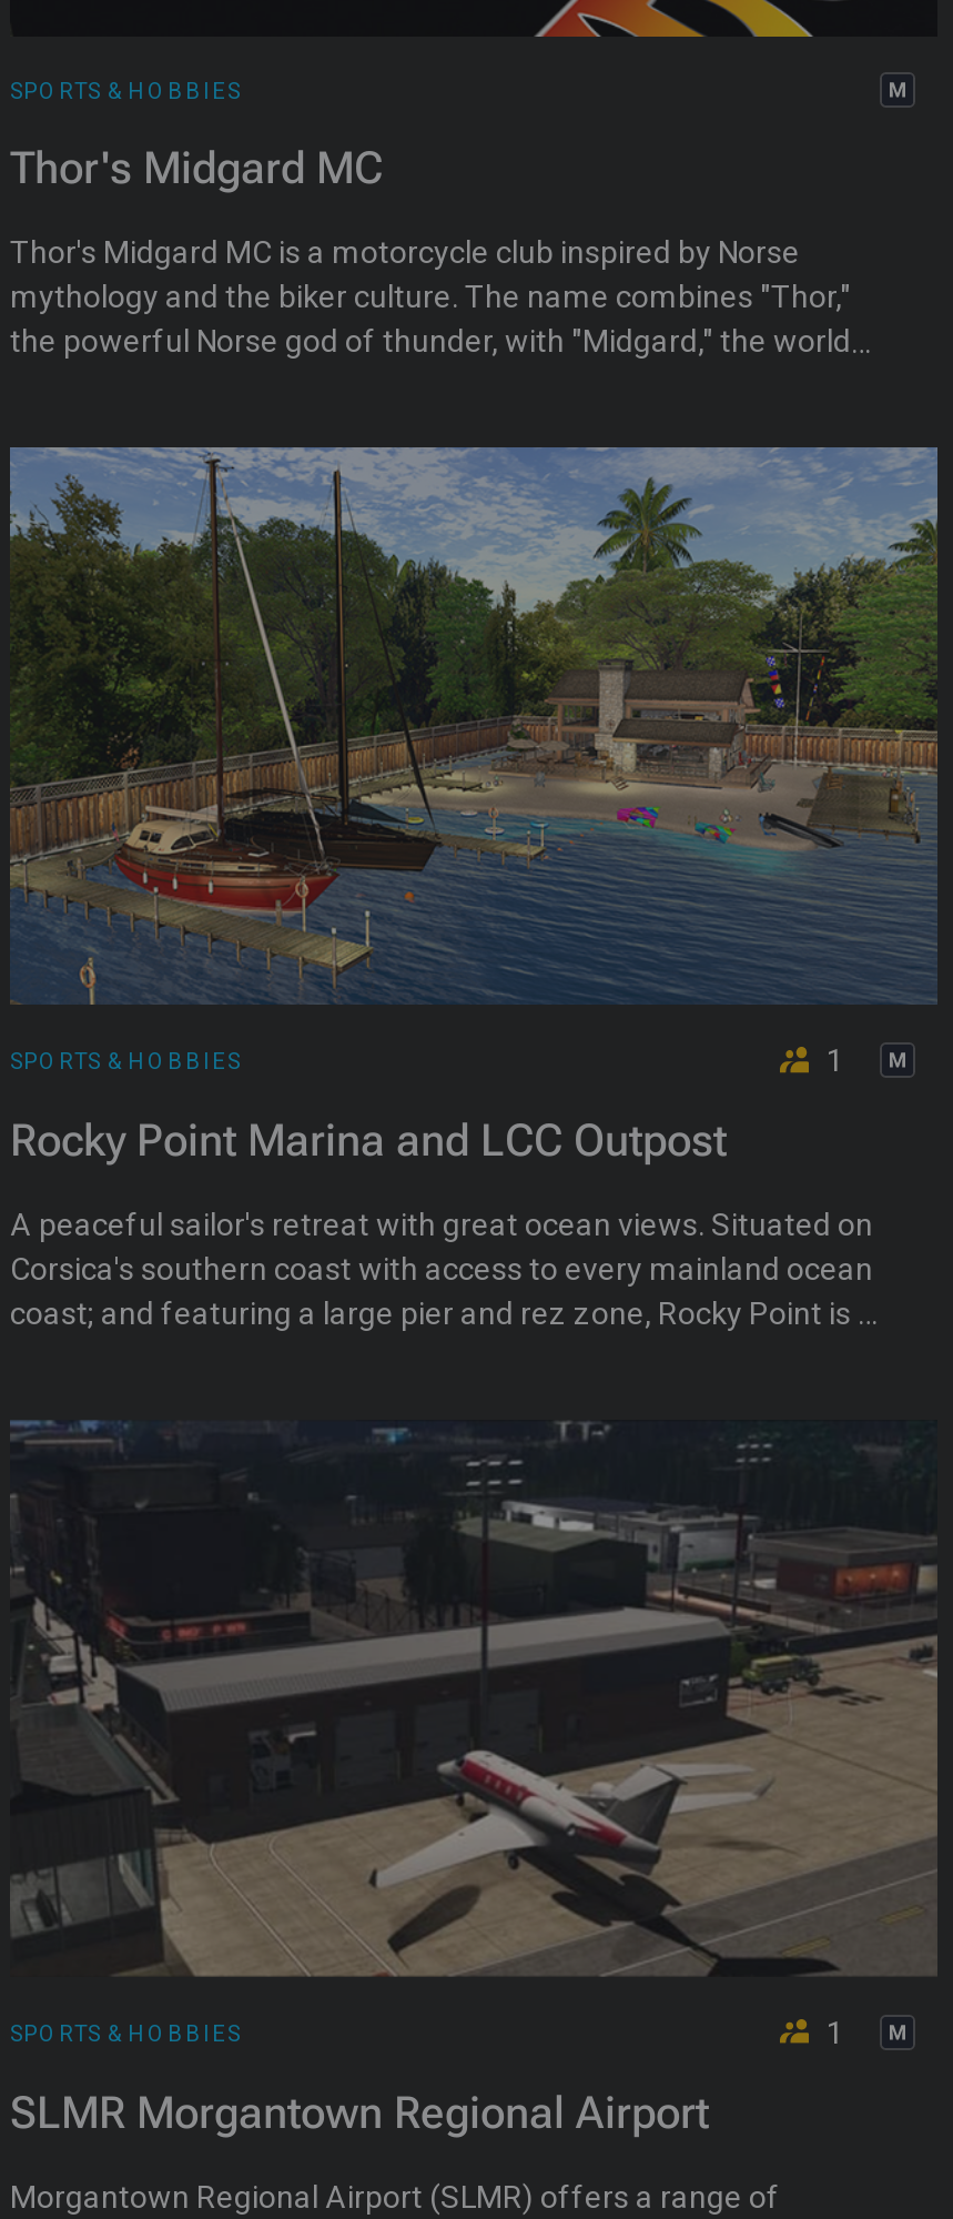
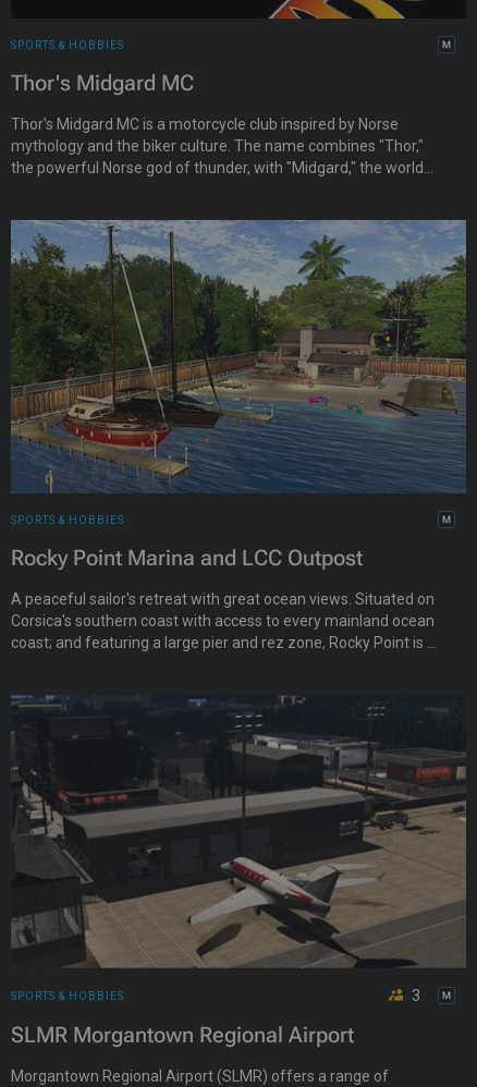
[827,1043,844,1078] 1 -> none
[827,2014,844,2050] 1 -> [412,986,420,1004] 3

